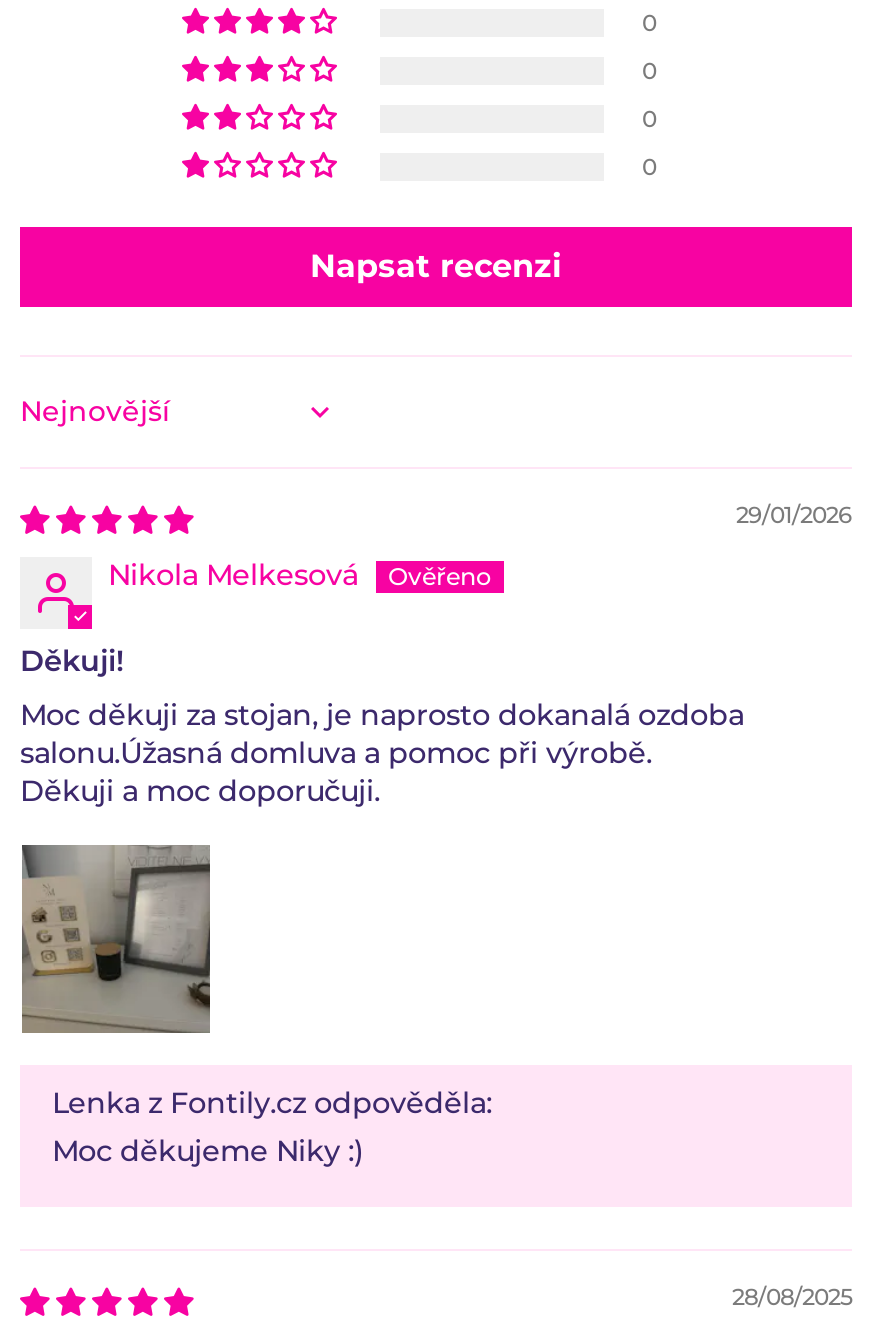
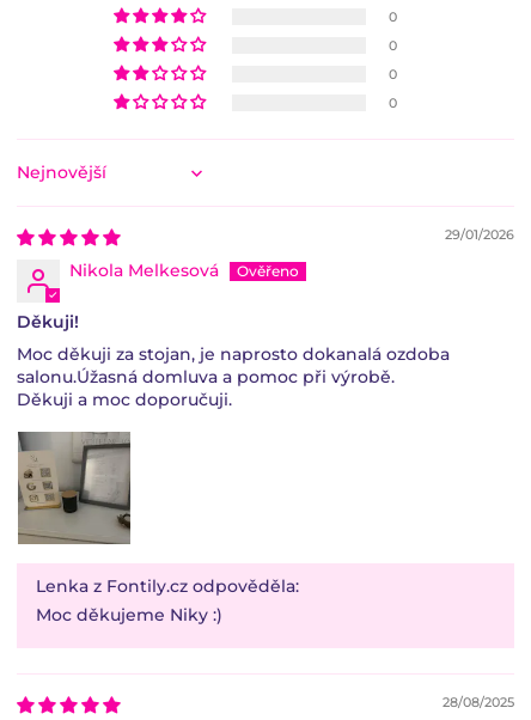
[310,247,562,285] Napsat recenzi -> none

